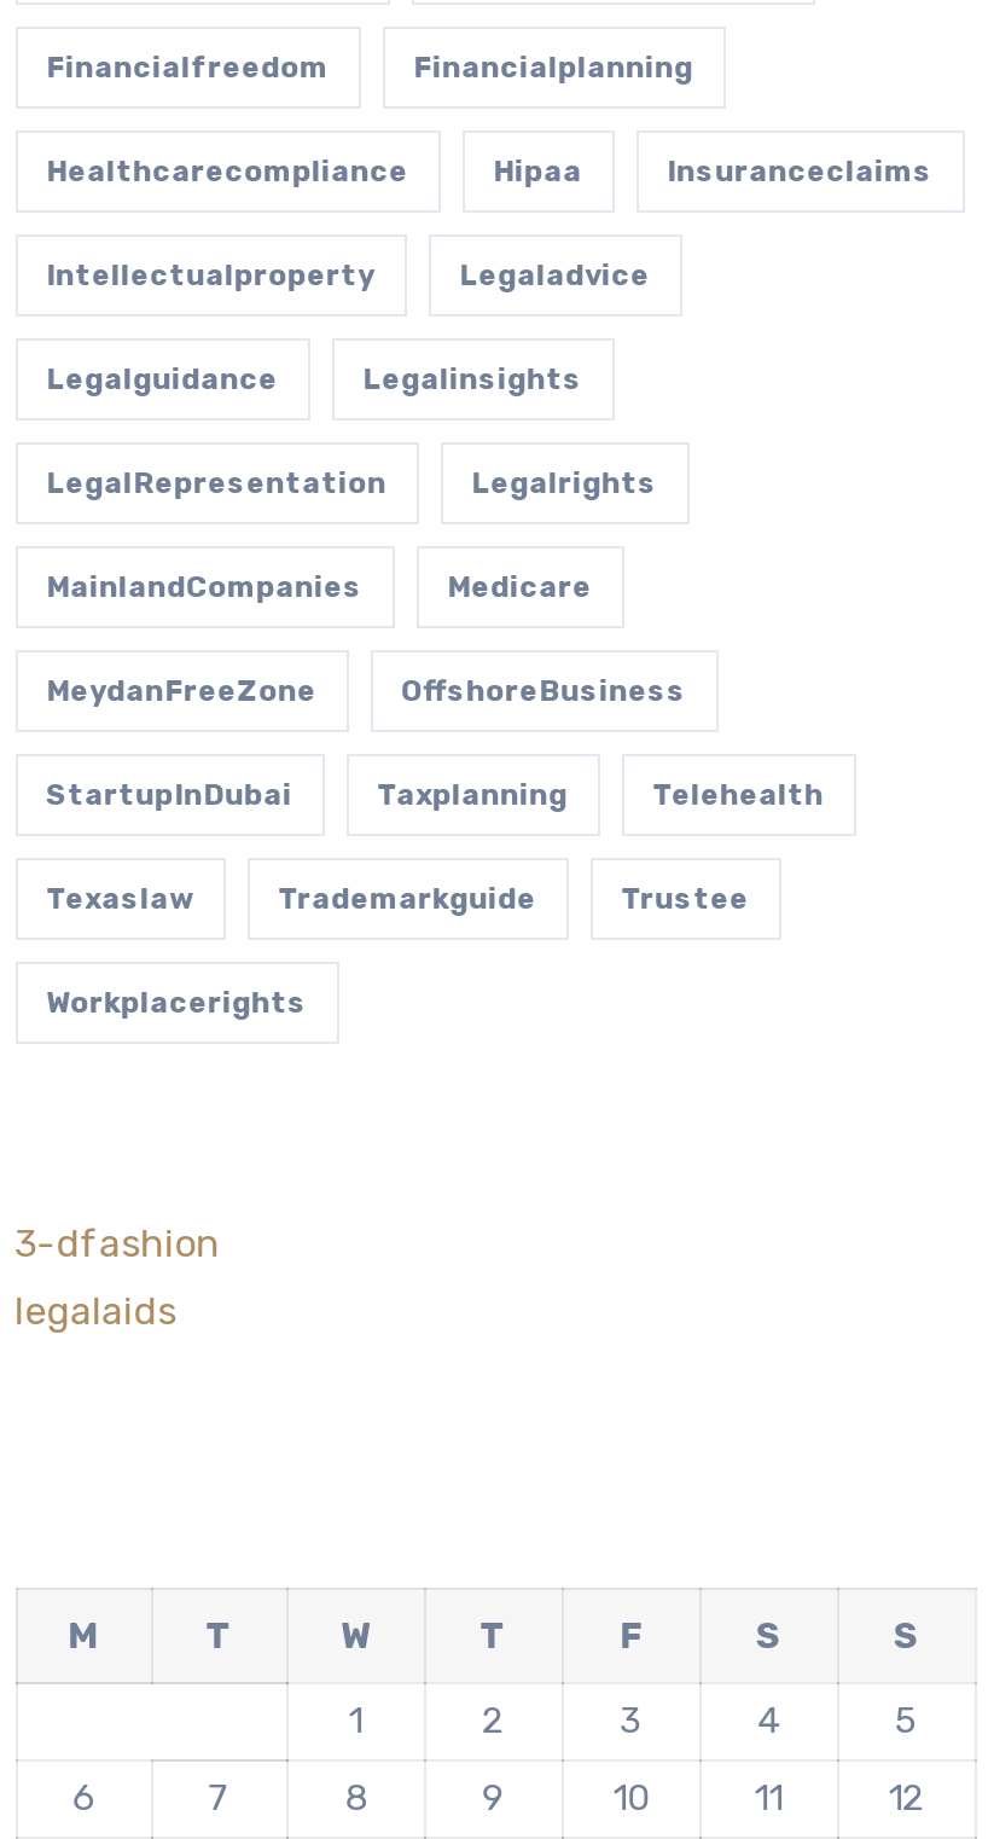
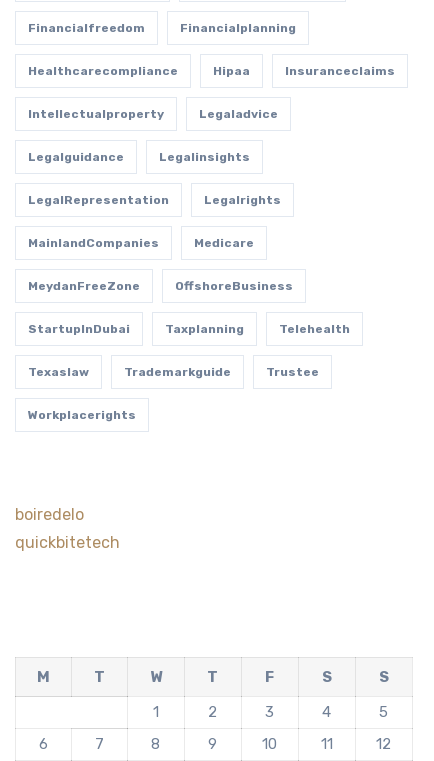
[15,1222,220,1267] 3-dfashion -> [15,505,84,524] boiredelo
[15,1289,177,1335] legalaids -> [15,533,120,552] quickbitetech

